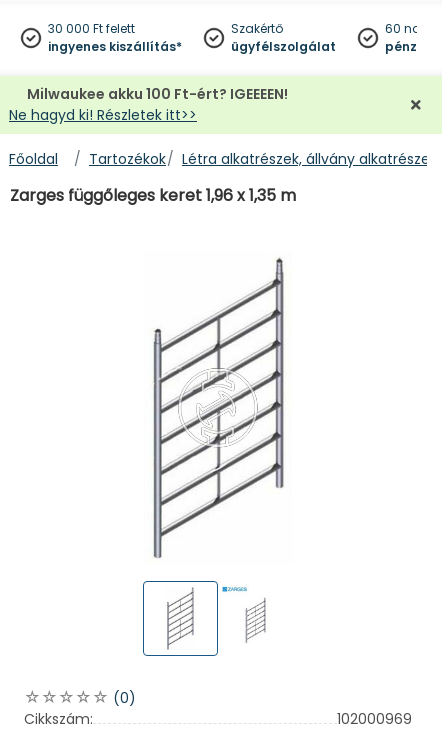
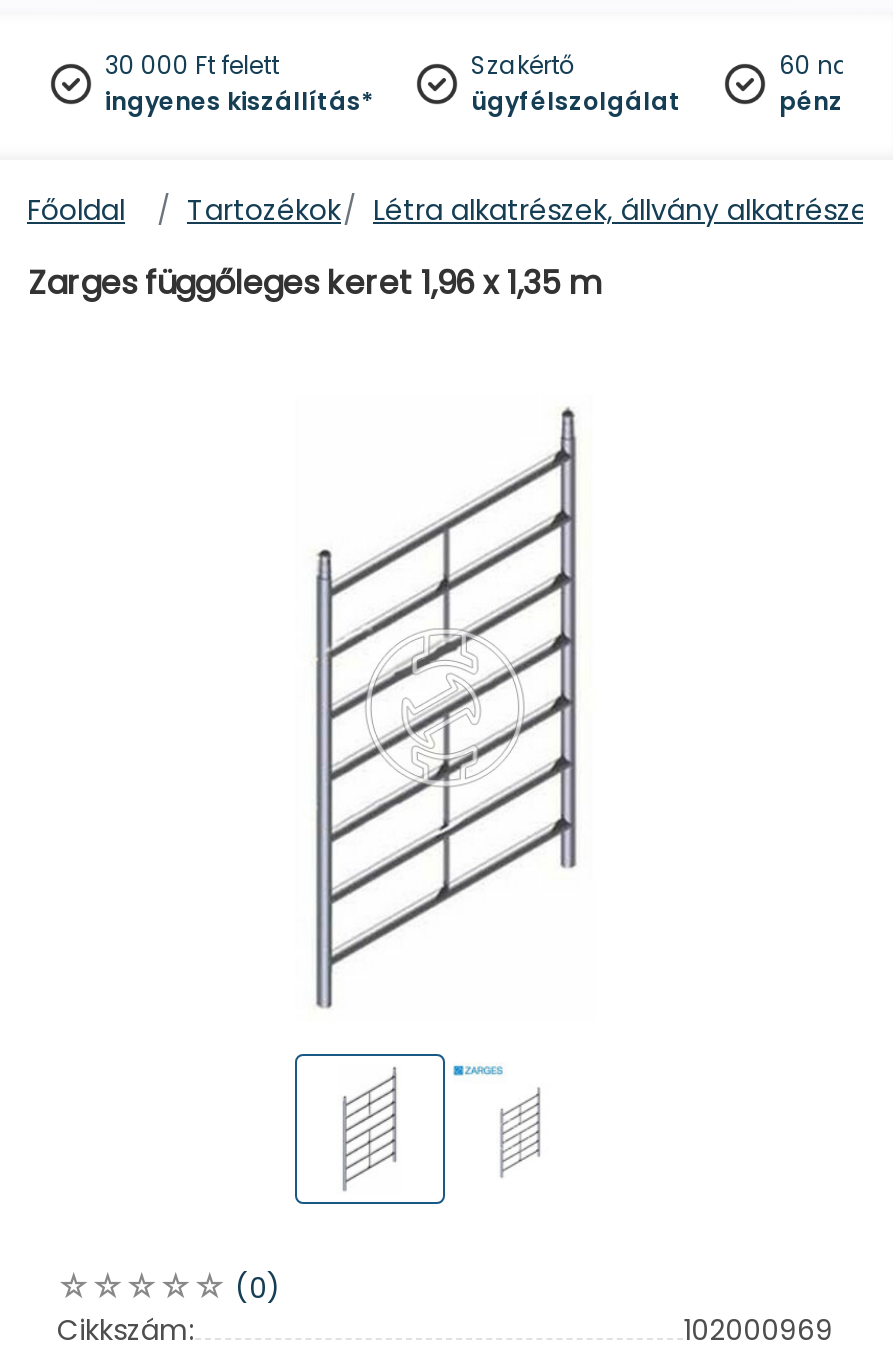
[9,84,287,125] Milwaukee akku 100 Ft-ért? IGEEEEN! | Ne hagyd ki! Részletek itt>> -> none

